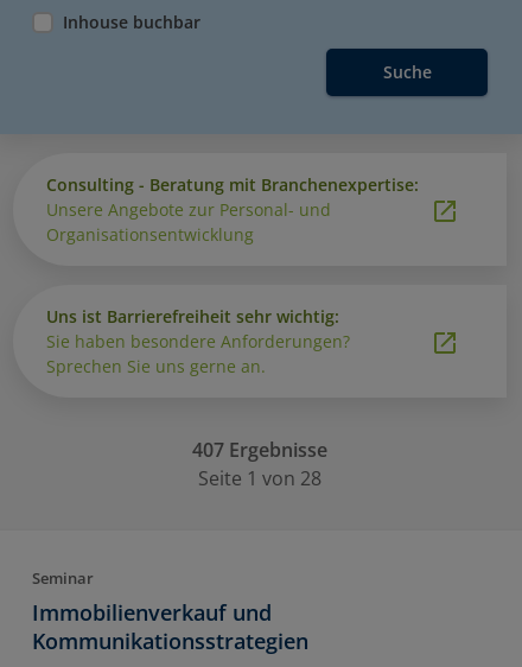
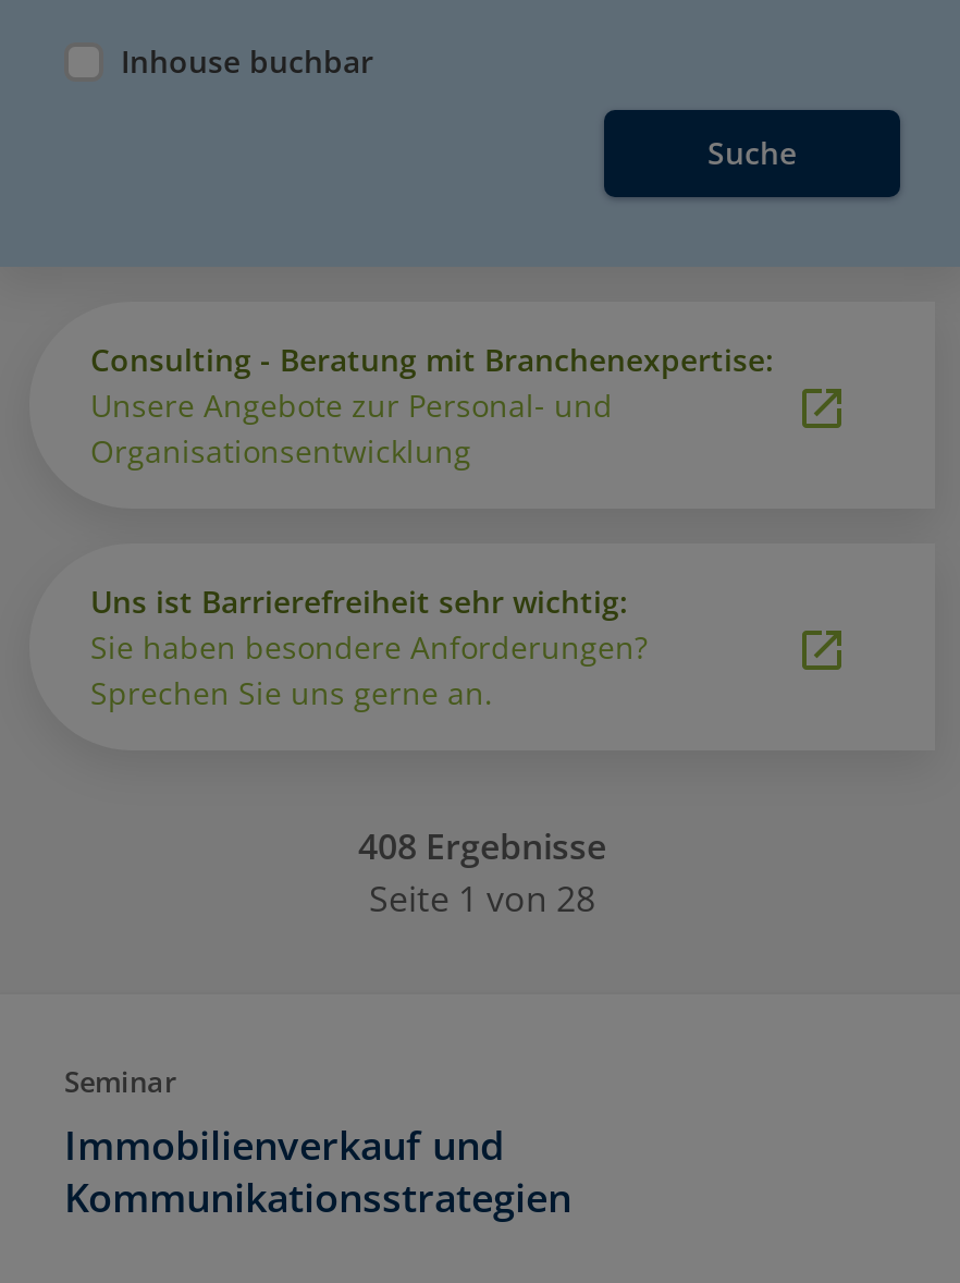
[192,437,327,463] 407 Ergebnisse -> [358,822,606,870] 408 Ergebnisse

